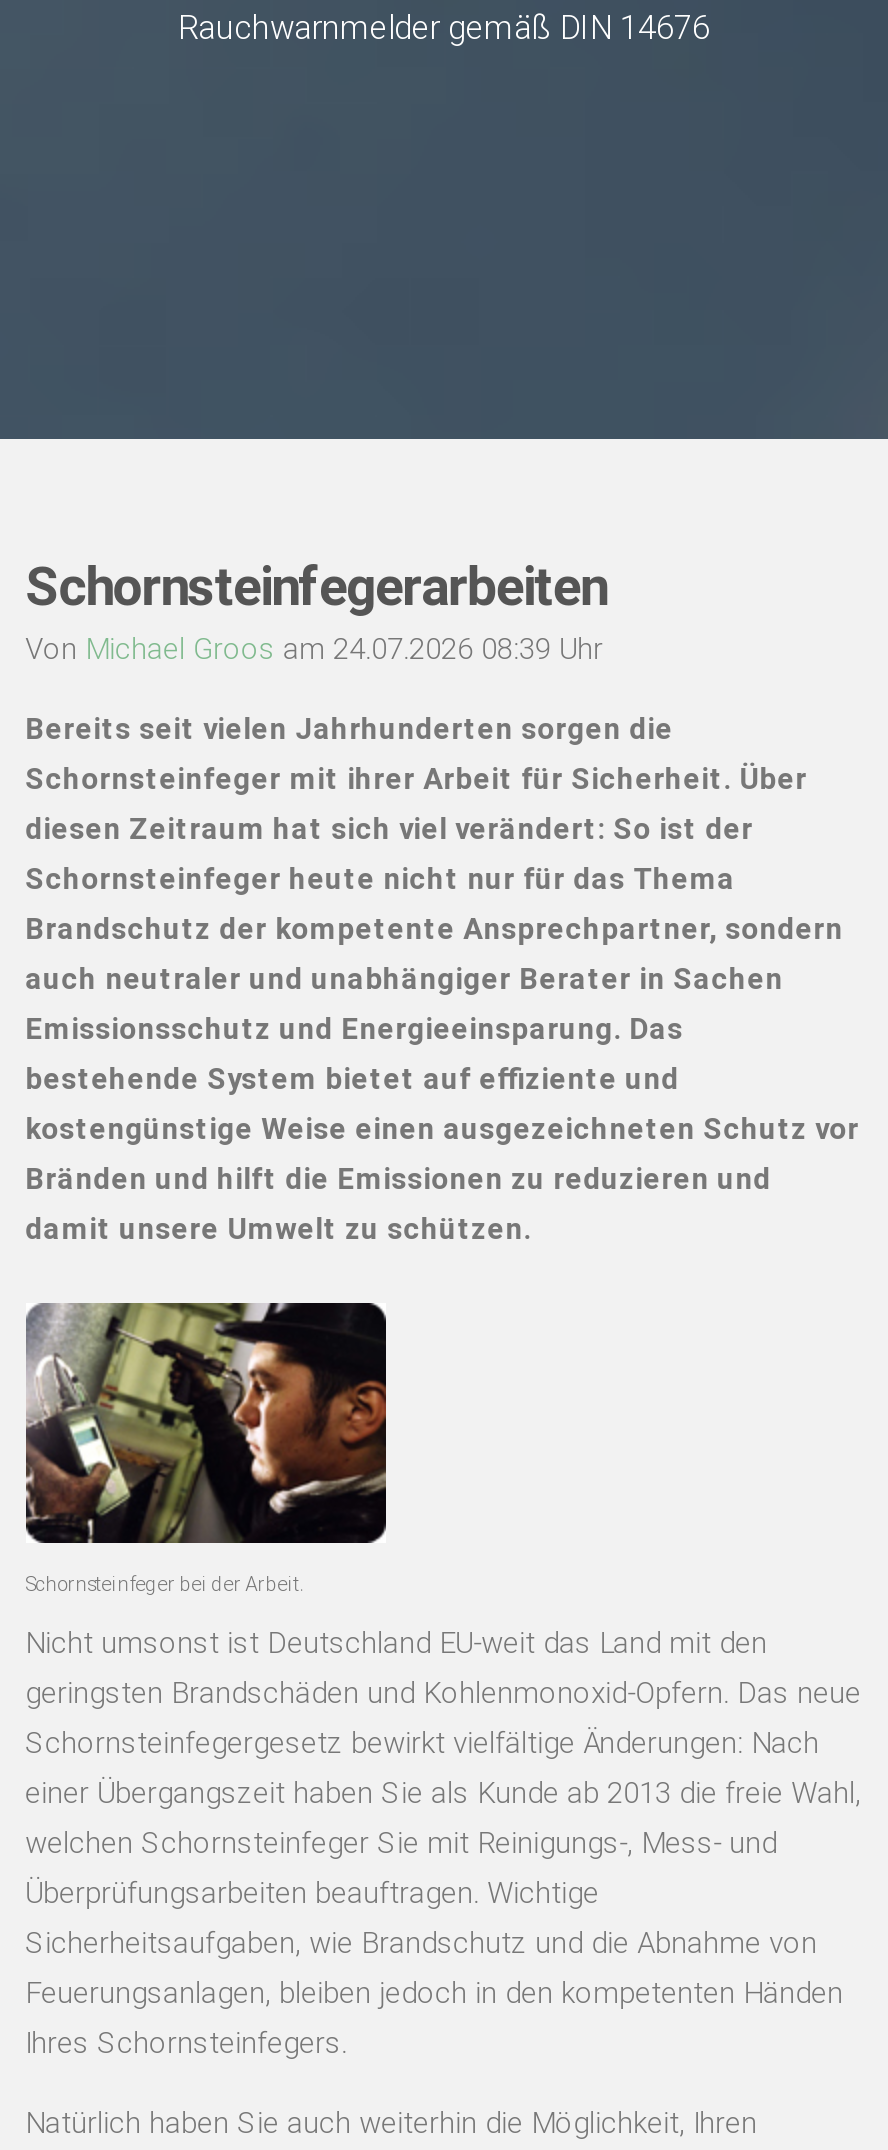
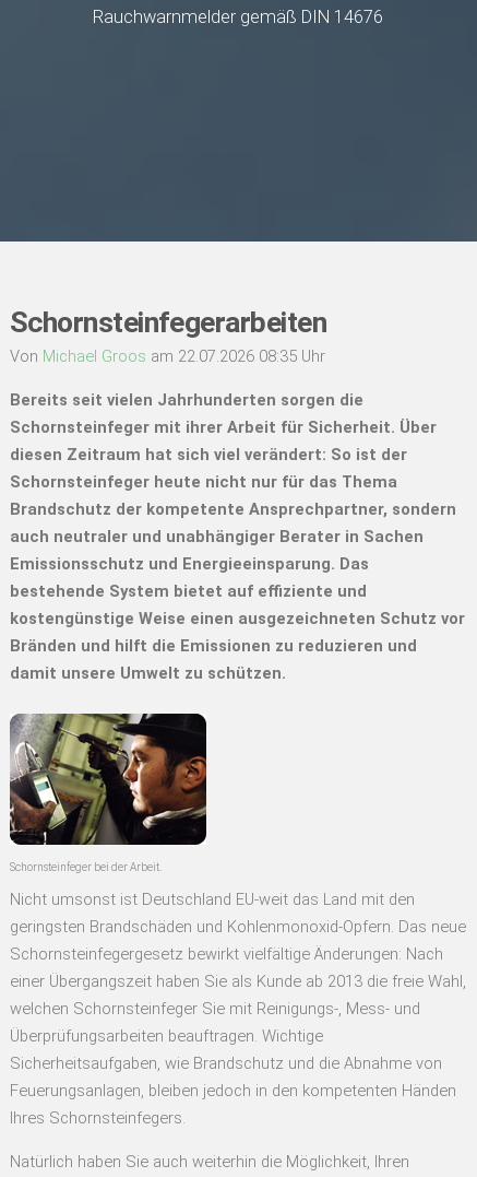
[25,631,603,667] Von Michael Groos am 24.07.2026 08:39 Uhr -> [9,346,325,366] Von Michael Groos am 22.07.2026 08:35 Uhr

